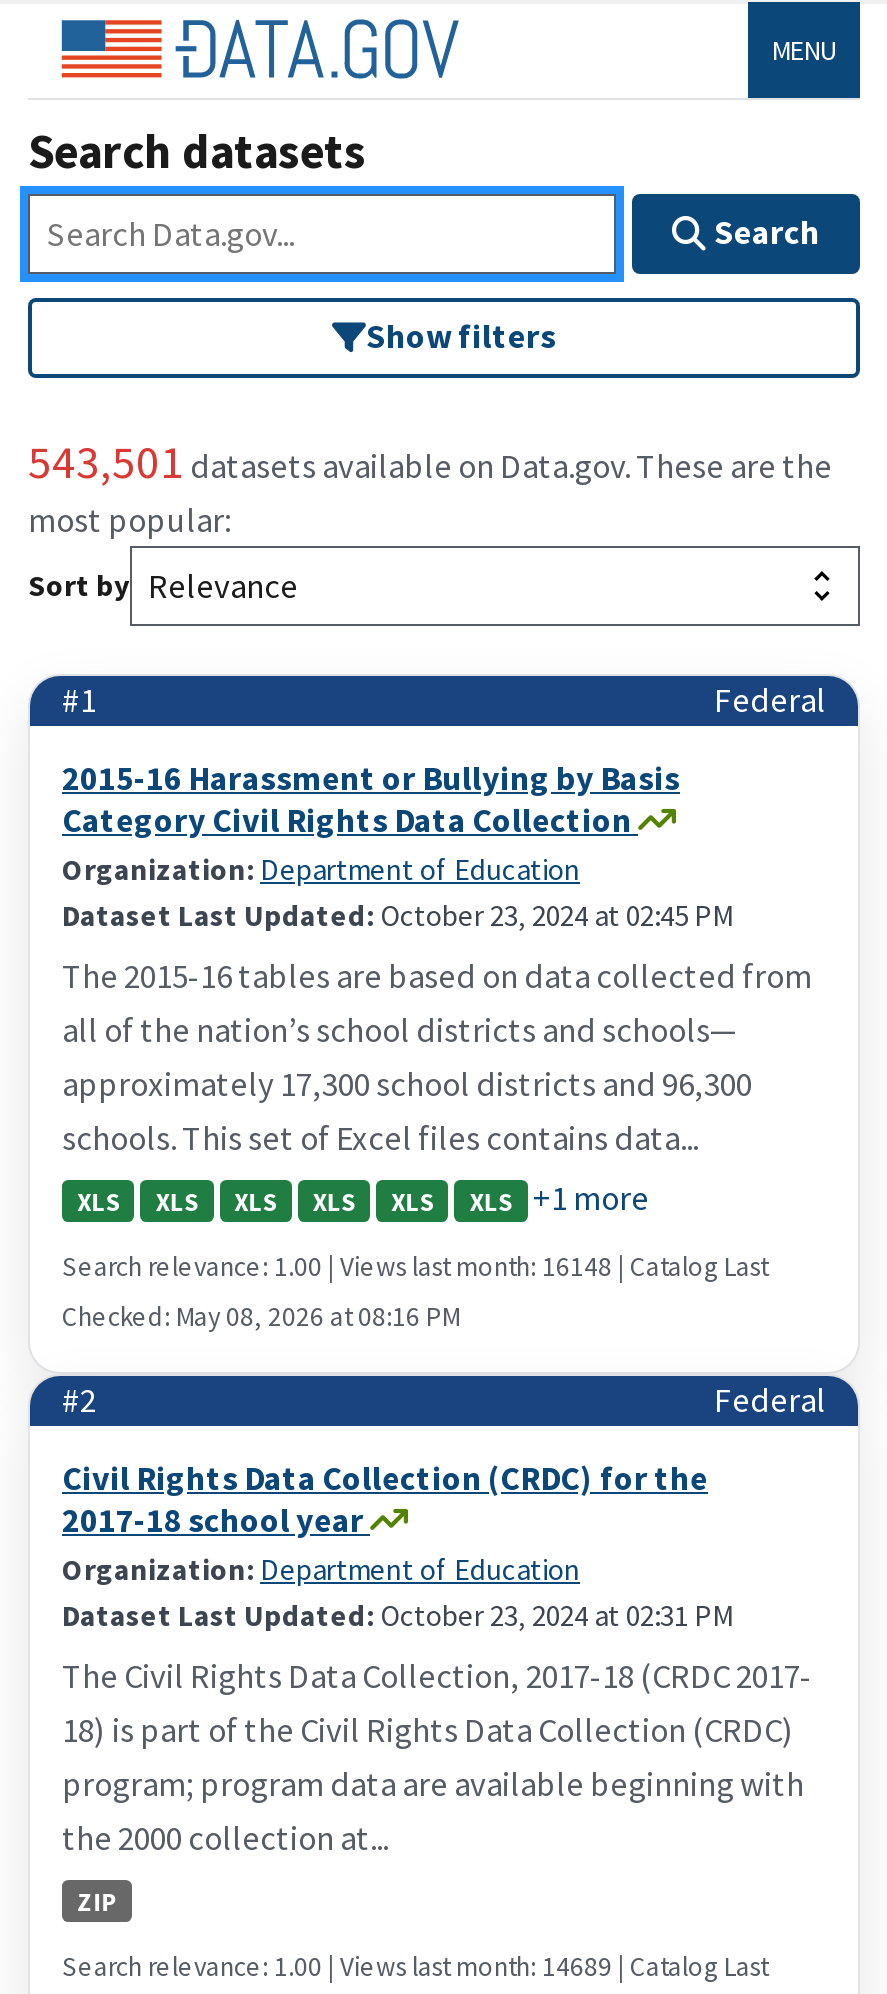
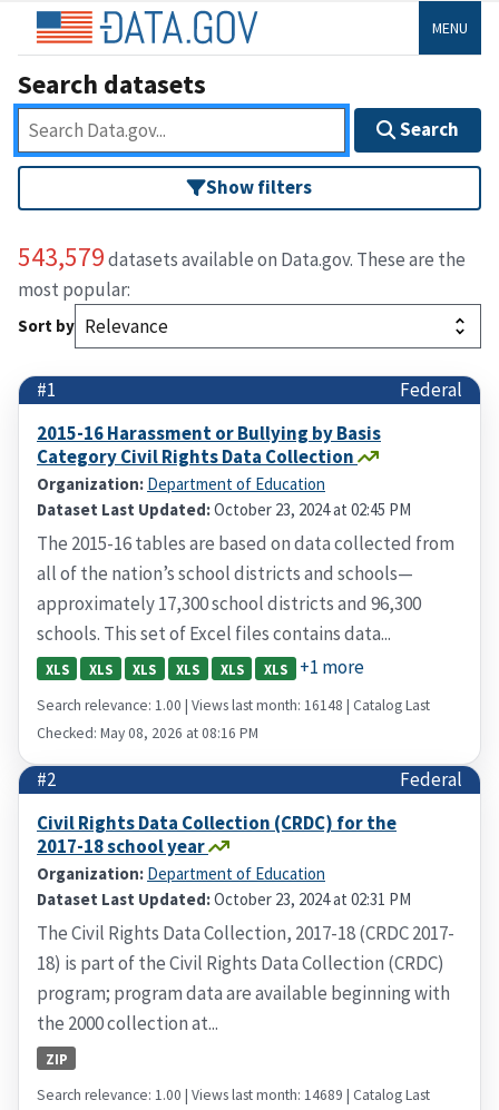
[28,432,832,490] 543,501 datasets available on Data.gov. These are the -> [18,240,466,273] 543,579 datasets available on Data.gov. These are the

